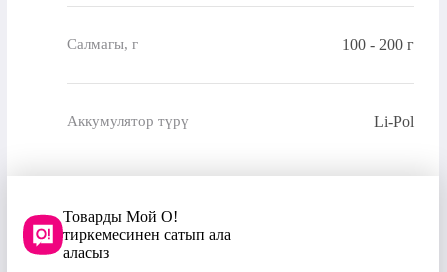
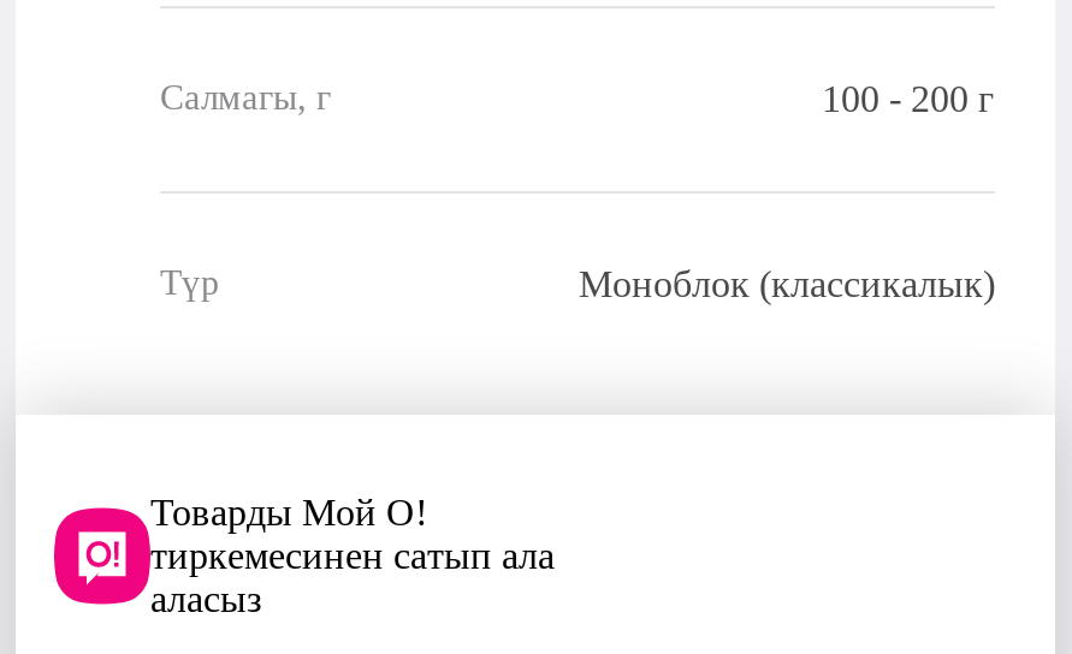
[67,113,414,130] Аккумулятор түрү | Li-Pol -> [160,263,995,304] Түр | Моноблок (классикалык)

